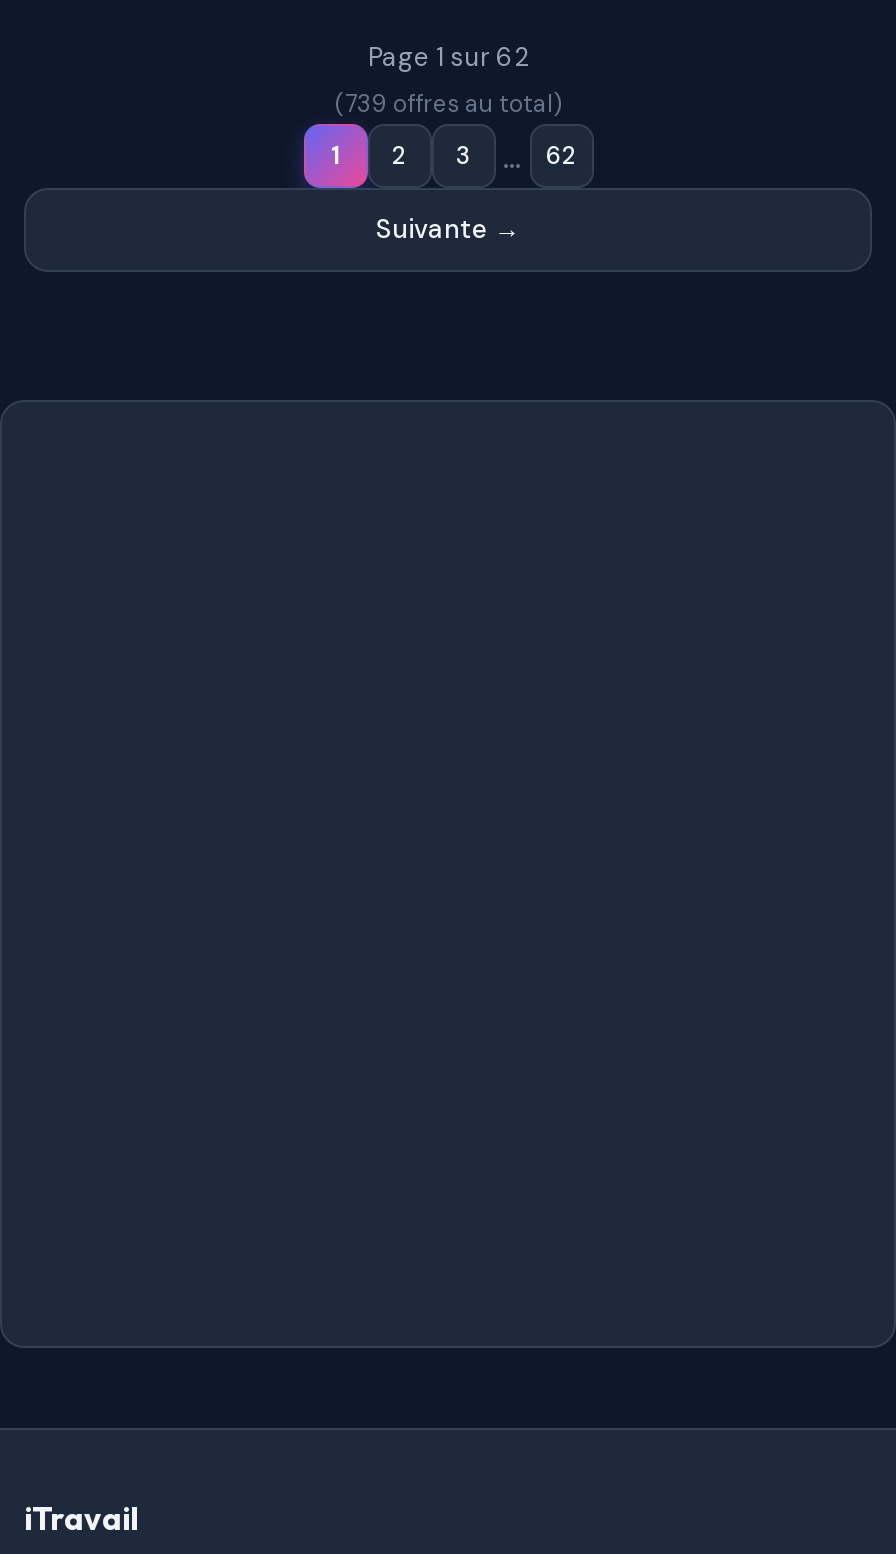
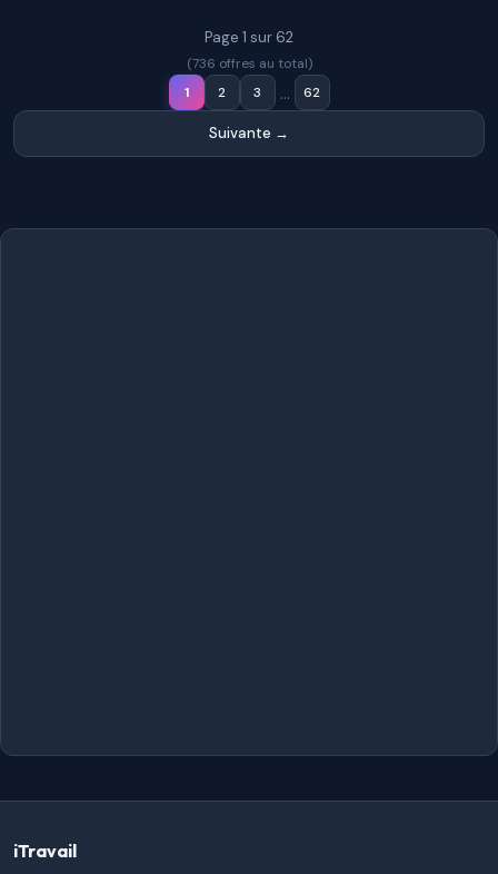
[335,88,561,120] (739 offres au total) -> [186,55,312,72] (736 offres au total)

